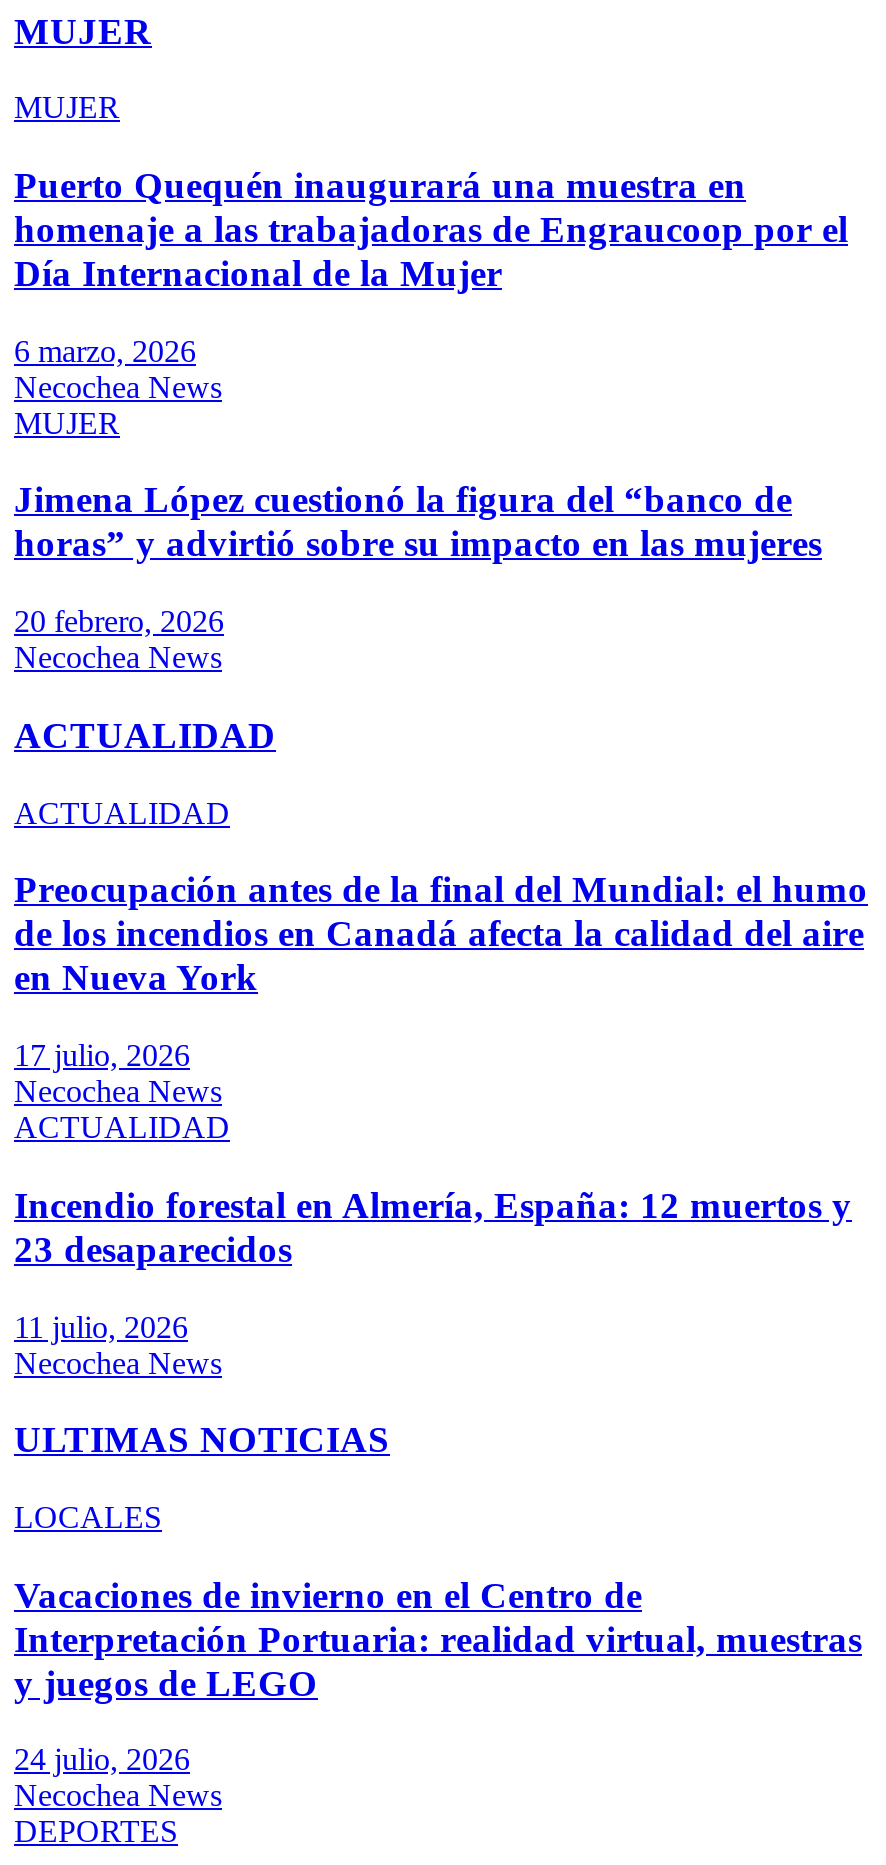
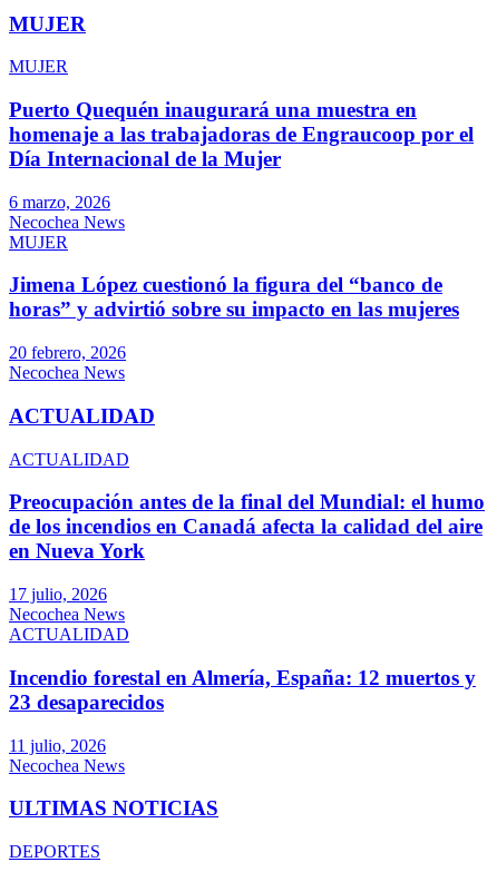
[14,1500,862,1813] LOCALES | Vacaciones de invierno en el Centro de | Interpretación Portuaria: realidad virtual, muestras | y juegos de LEGO | 24 julio, 2026 | Necochea News -> none

